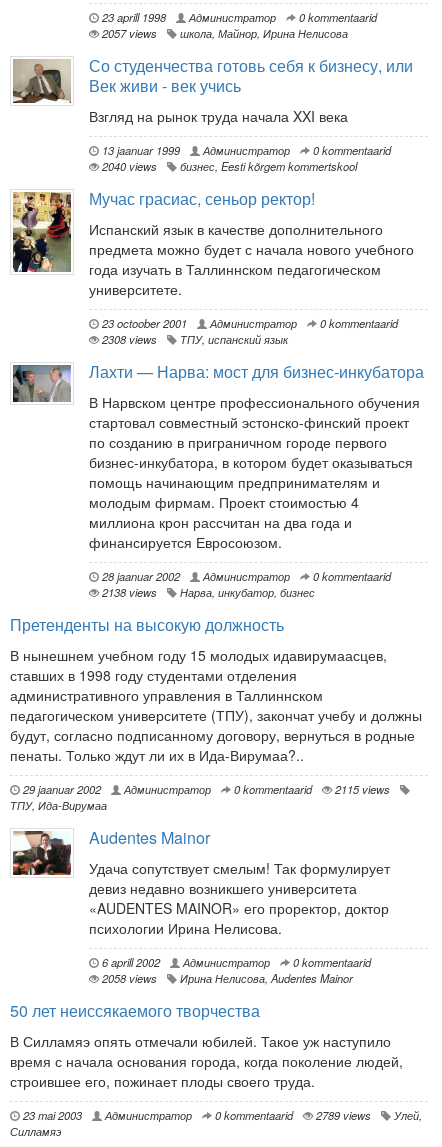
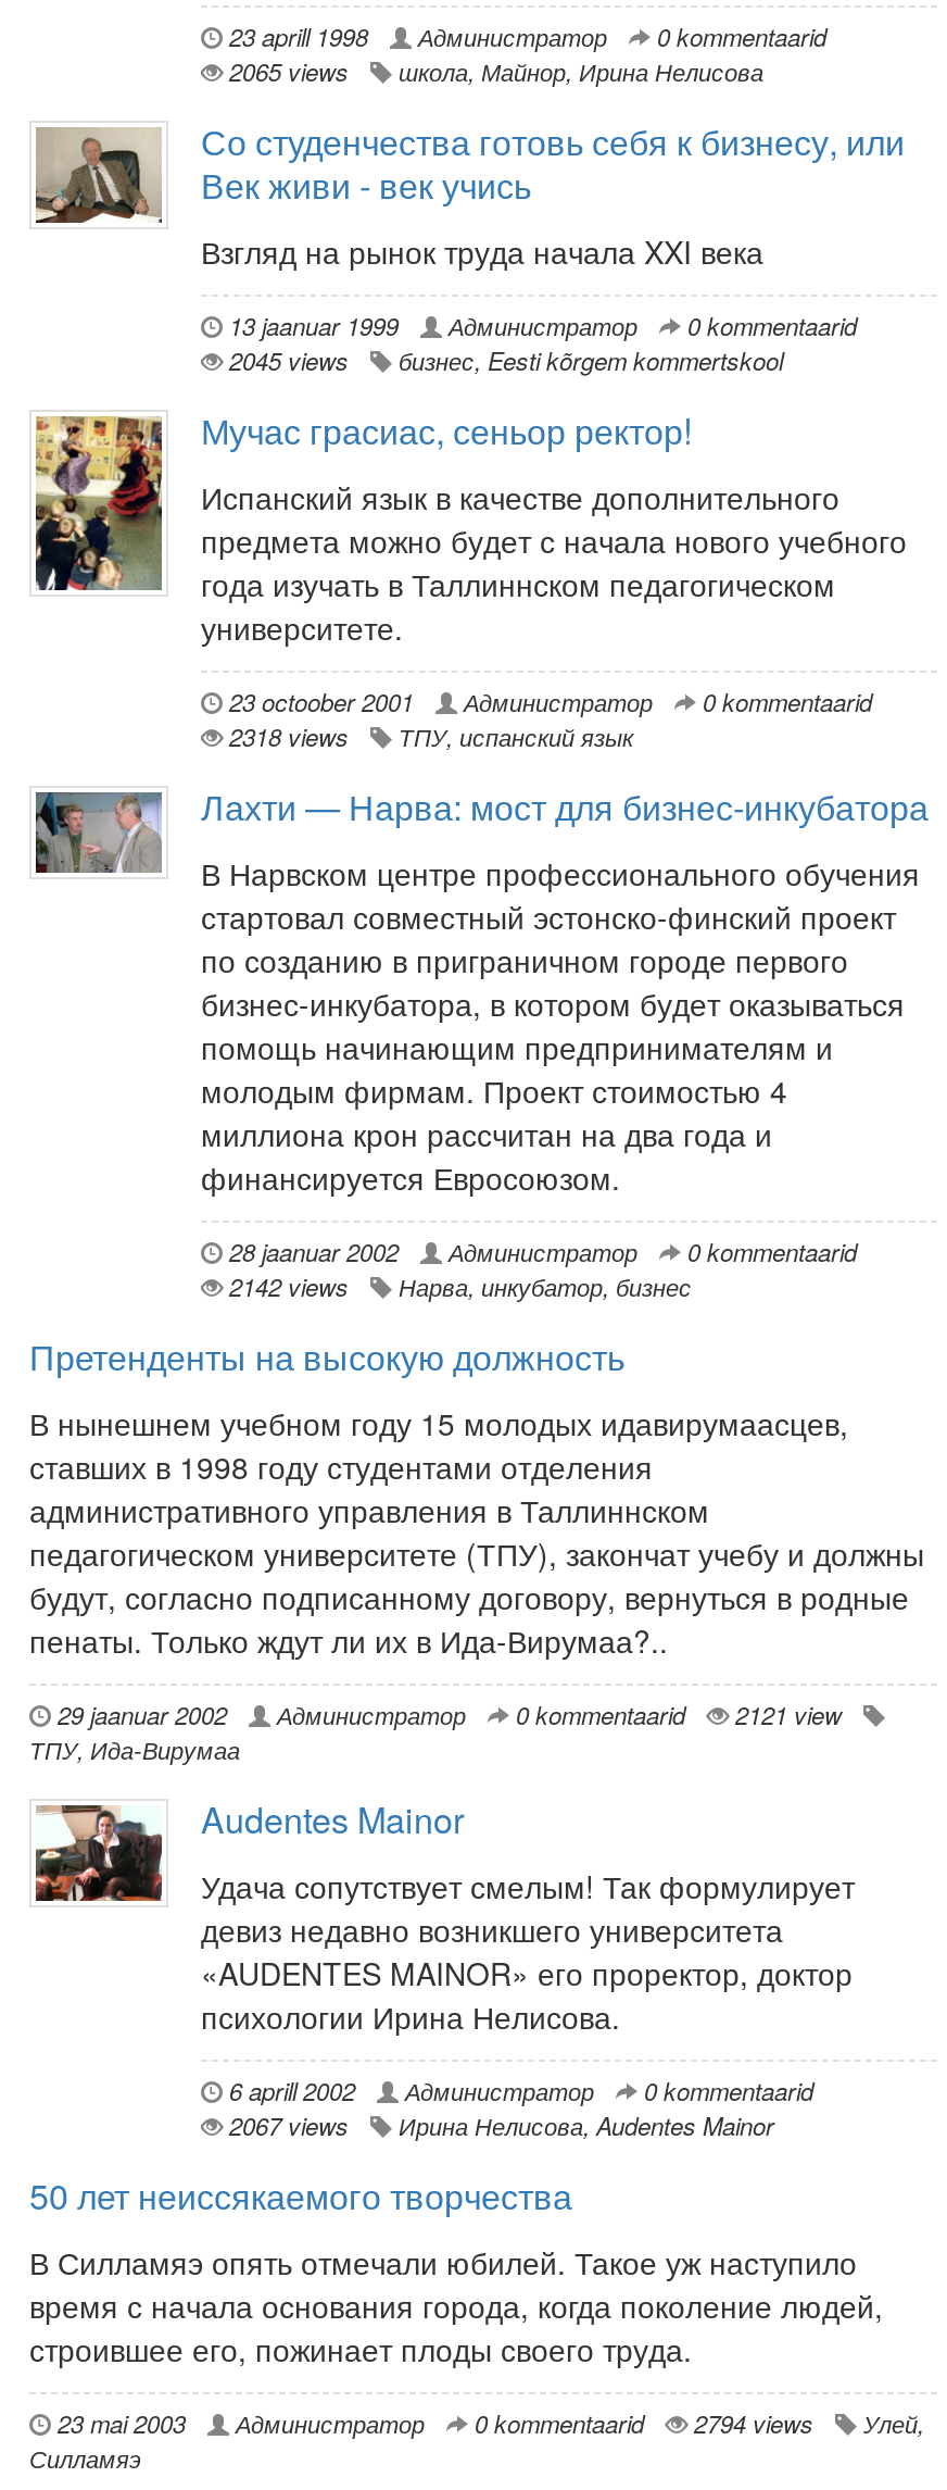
[99,25,348,41] 2057 views школа, Майнор, Ирина Нелисова -> [223,54,763,89] 2065 views школа, Майнор, Ирина Нелисова
[99,158,157,174] 2040 views -> [223,343,349,378] 2045 views
[99,331,288,347] 2308 views ТПУ, испанский язык -> [223,720,633,754] 2318 views ТПУ, испанский язык
[99,584,315,600] 2138 views Нарва, инкубатор, бизнес -> [223,1269,692,1304] 2142 views Нарва, инкубатор, бизнес
[20,781,390,797] 29 jaanuar 2002 Администратор 0 kommentaarid 2115 views -> [51,1698,842,1732] 29 jaanuar 2002 Администратор 0 kommentaarid 2121 view
[99,970,157,986] 2058 views -> [223,2109,349,2143] 2067 views
[20,1107,422,1123] 23 mai 2003 Администратор 0 kommentaarid 2789 views Улей, -> [51,2406,924,2441] 23 mai 2003 Администратор 0 kommentaarid 2794 views Улей,

